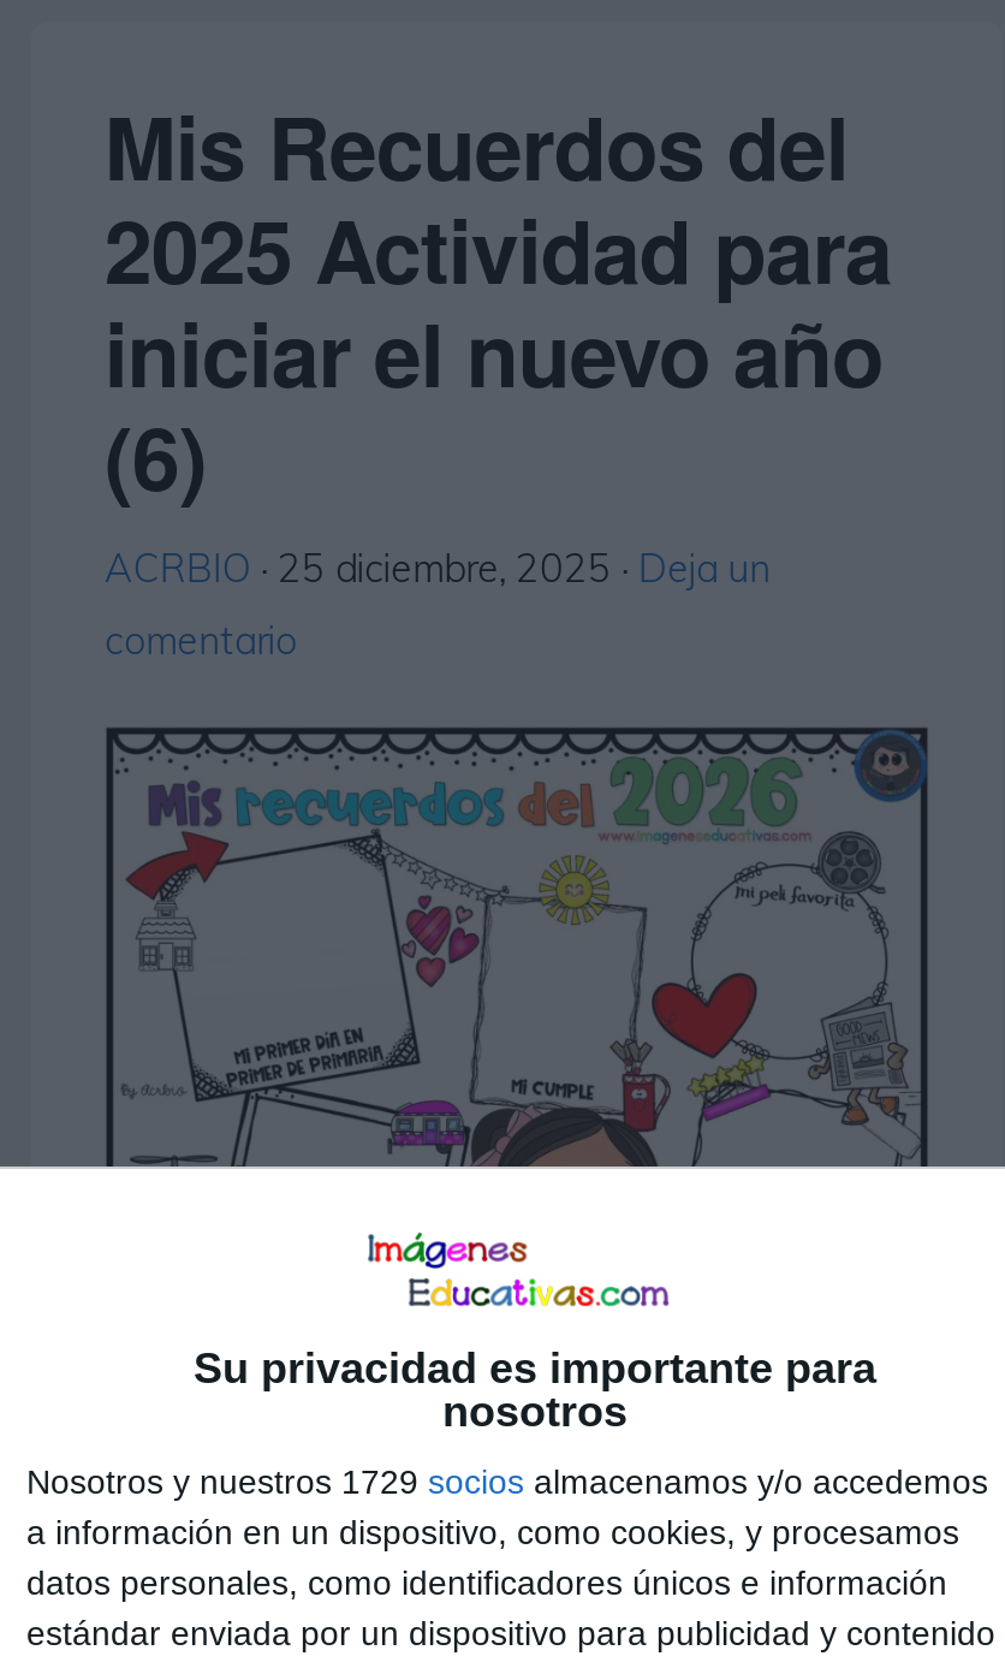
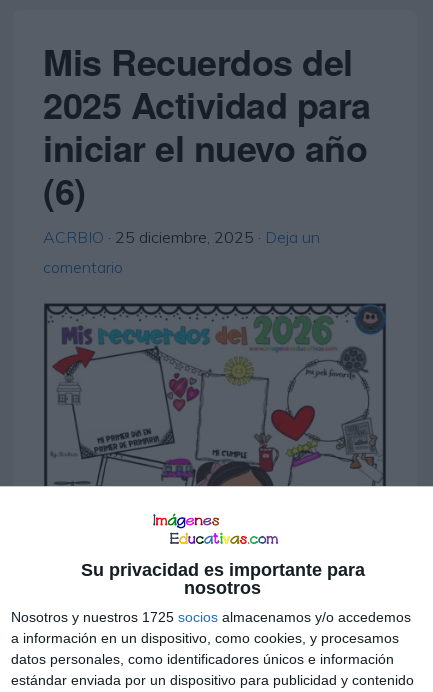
[26,1462,988,1501] Nosotros y nuestros 1729 socios almacenamos y/o accedemos -> [11,609,411,625] Nosotros y nuestros 1725 socios almacenamos y/o accedemos

